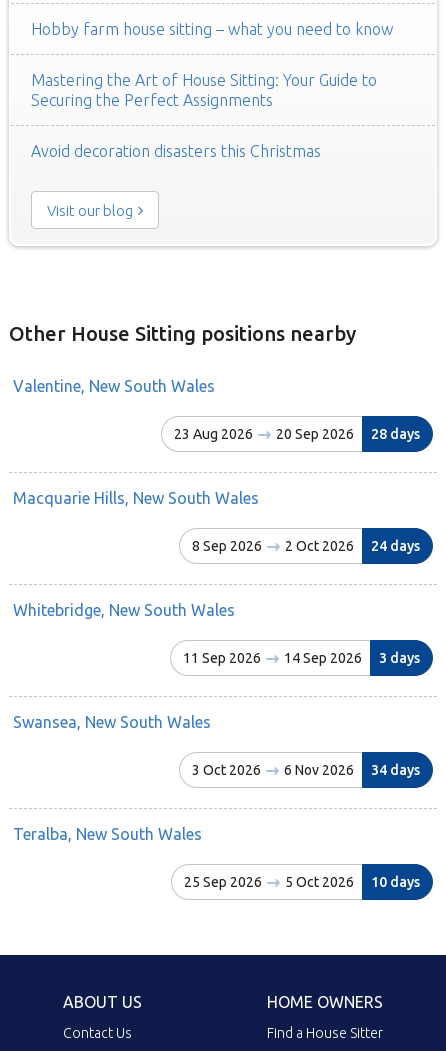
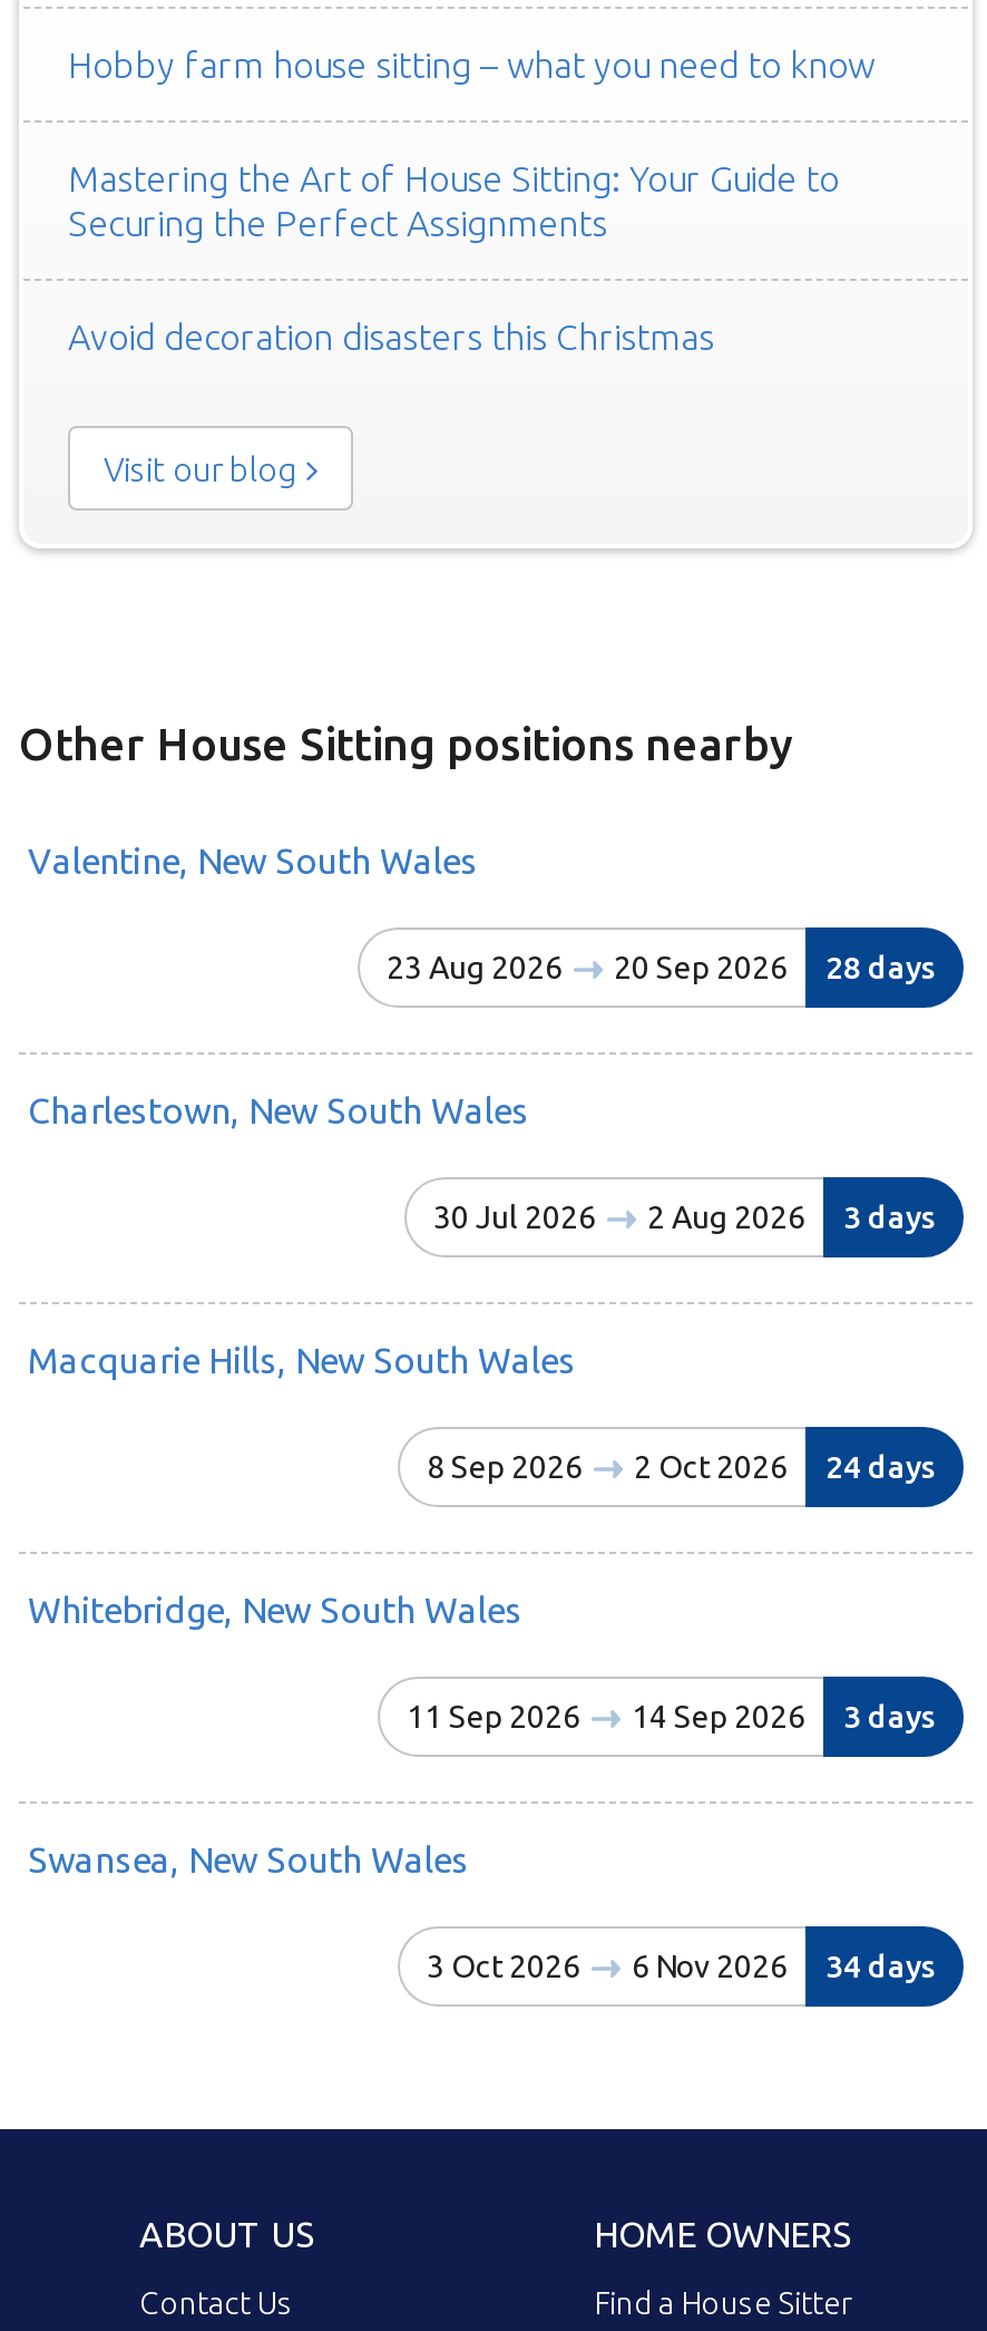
none -> [28,1089,935,1234] Charlestown, New South Wales | 30 Jul 2026 | 2 Aug 2026 | 3 days
moved [13,489,420,778] -> [28,1339,935,1983]: Macquarie Hills, New South Wales | 8 Sep 2026 | 2 Oct 2026 | ... | 6 Nov 2026 | 34 days
[13,825,420,890] Teralba, New South Wales | 25 Sep 2026 | 5 Oct 2026 | 10 days -> none

